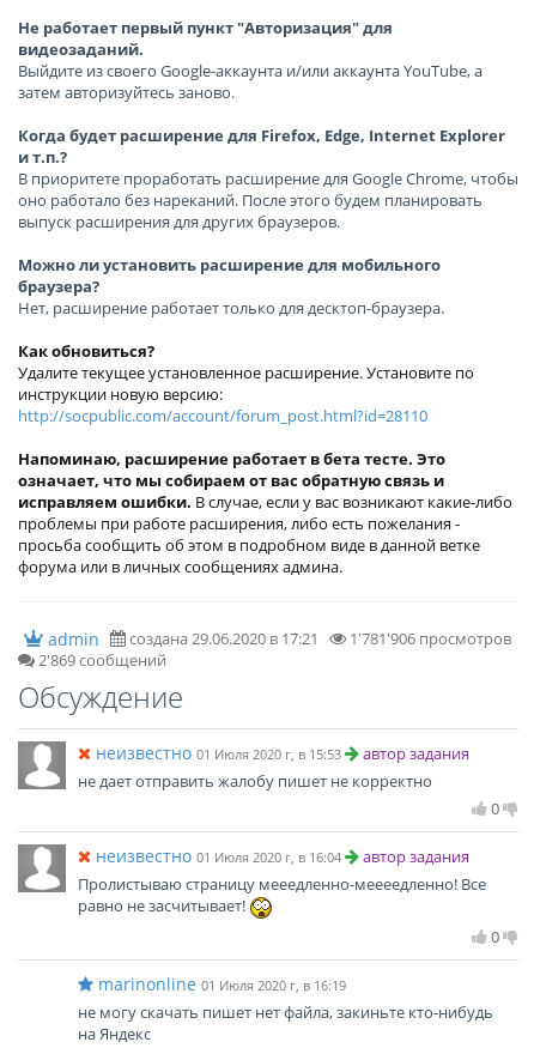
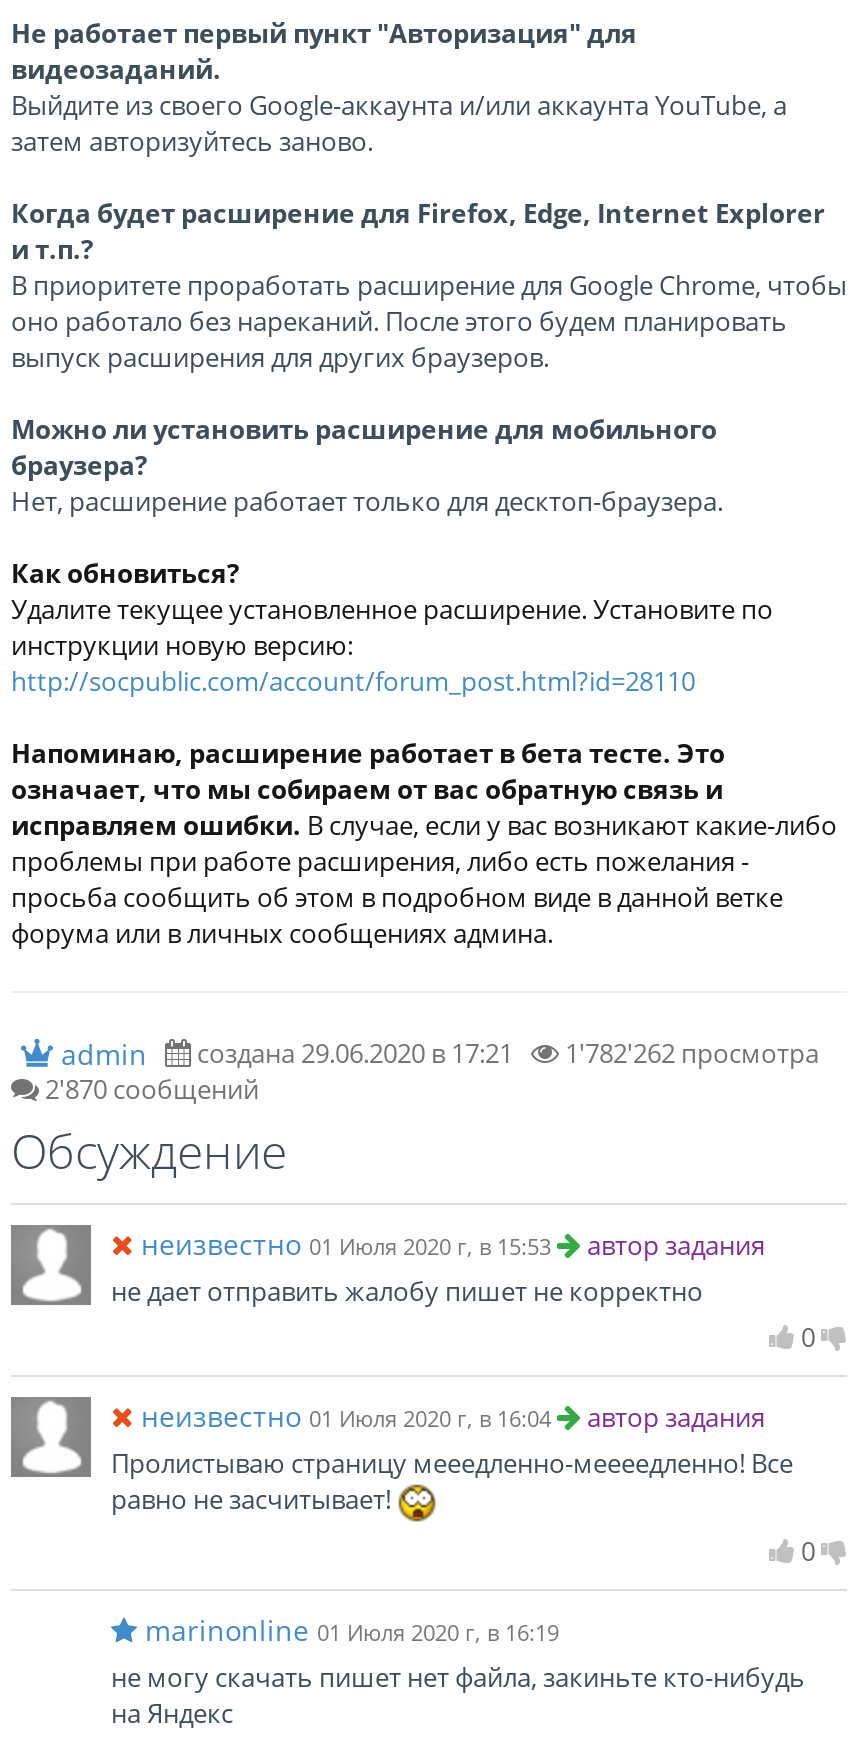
[35,628,518,671] 1'781'906 просмотров | 2'869 сообщений -> [39,1035,831,1107] 1'782'262 просмотра | 2'870 сообщений

